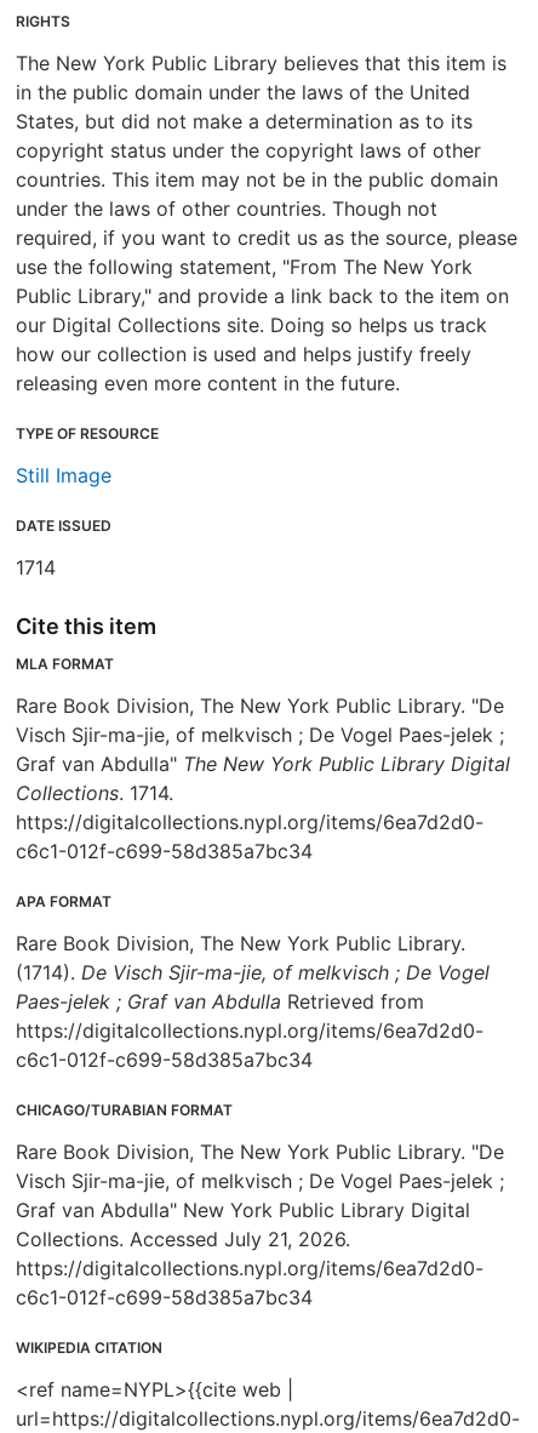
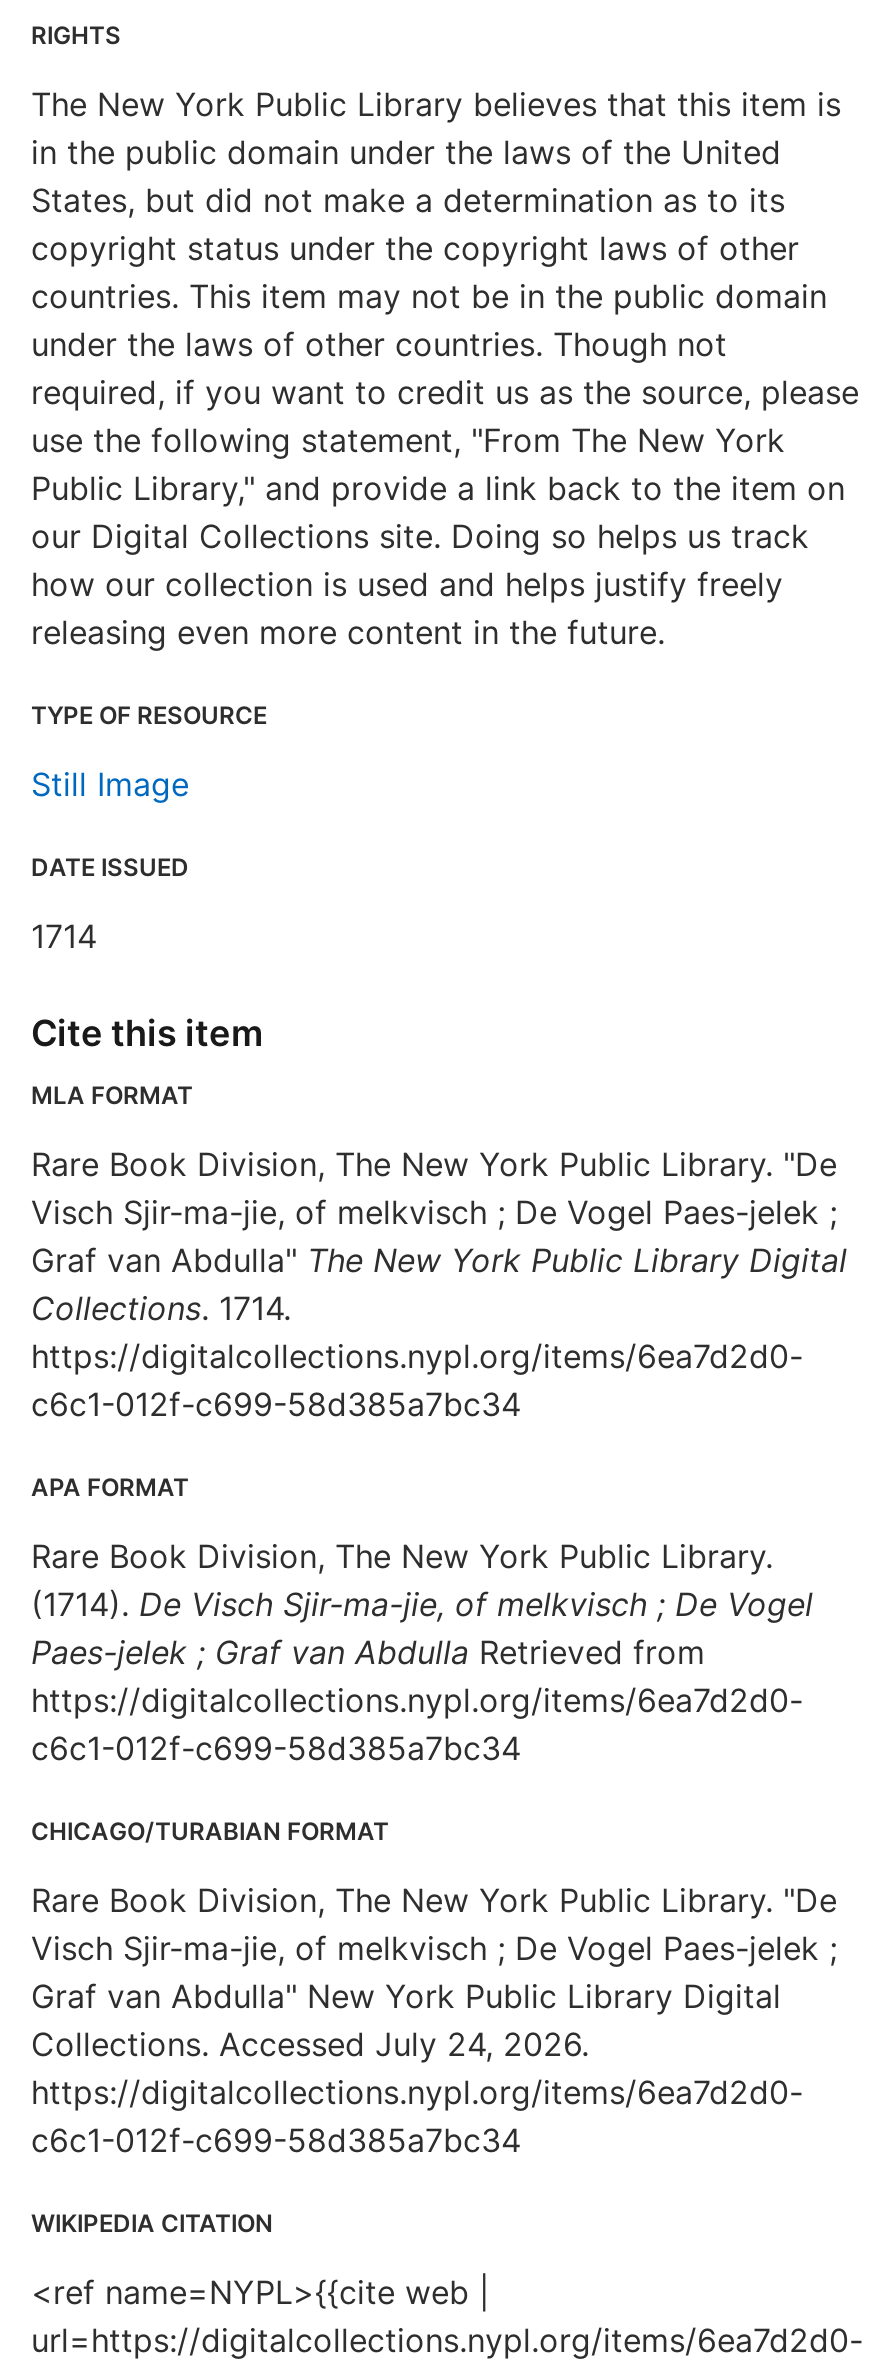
[16,1227,350,1251] Collections. Accessed July 21, 2026. -> [31,2024,589,2064] Collections. Accessed July 24, 2026.

